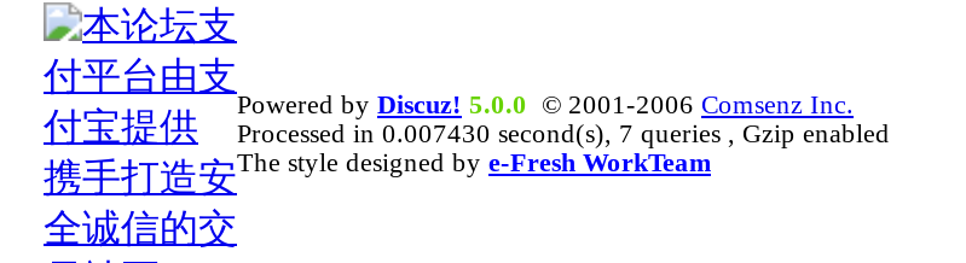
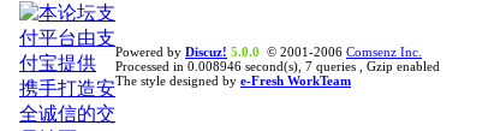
[237,118,890,147] Processed in 0.007430 second(s), 7 queries , Gzip enabled -> [115,59,440,73] Processed in 0.008946 second(s), 7 queries , Gzip enabled

